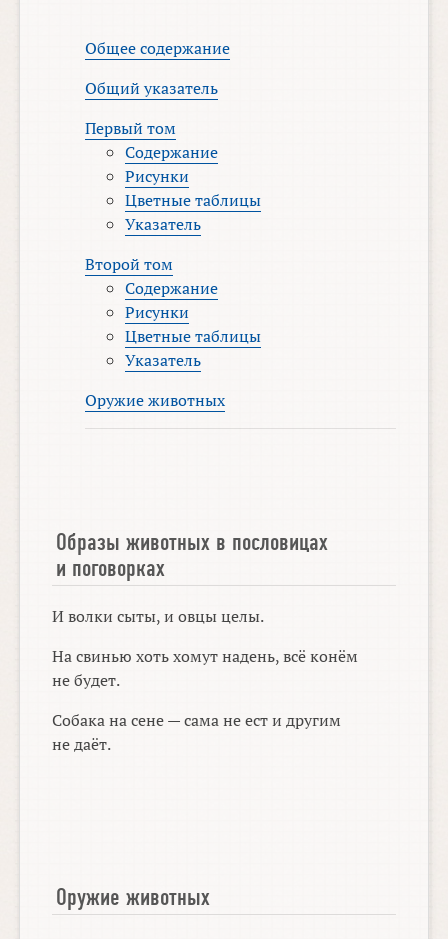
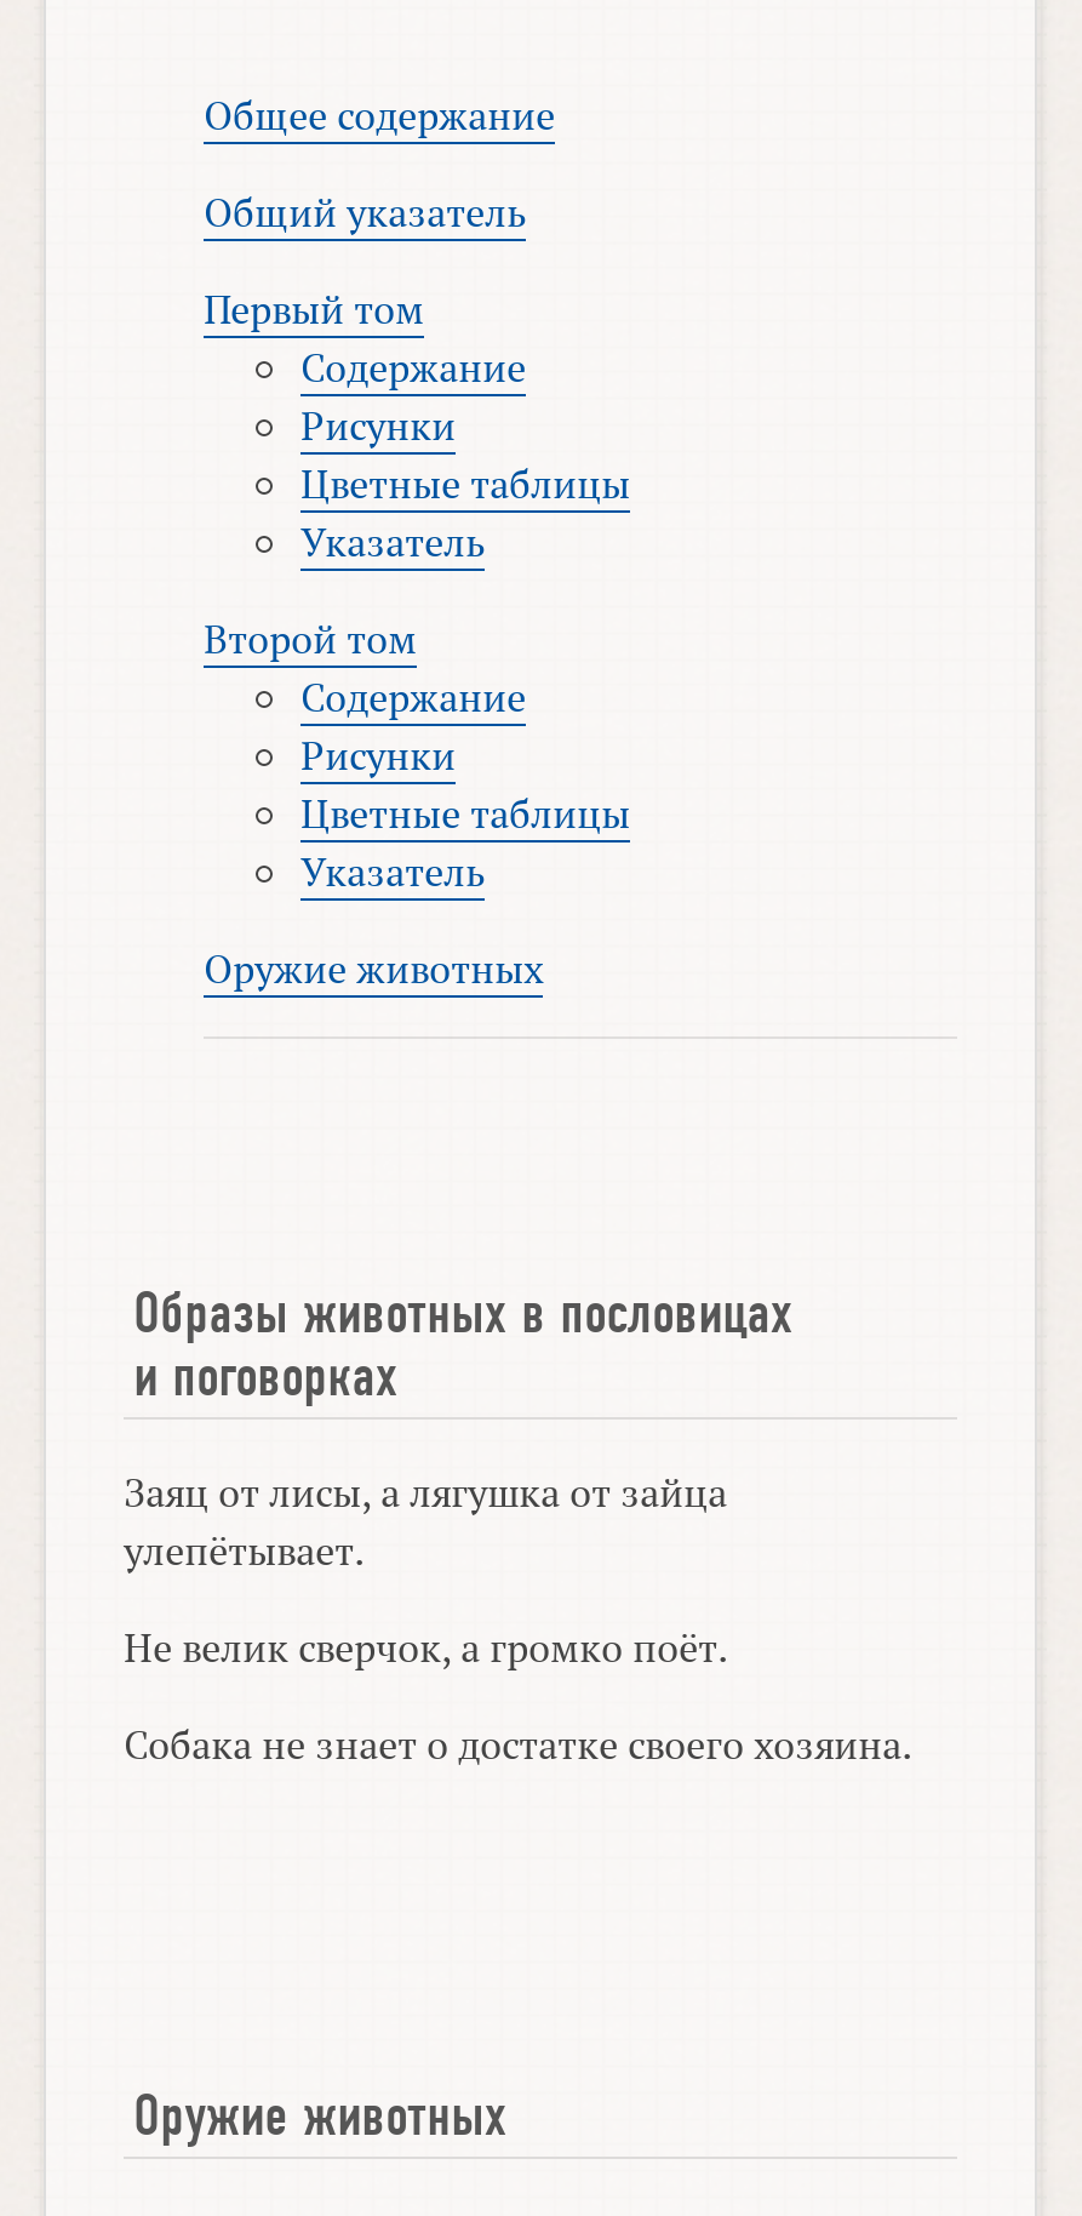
[52,604,264,626] И волки сыты, и овцы целы. -> [124,1464,727,1576] Заяц от лисы, а лягушка от зайца | улепётывает.
[52,644,358,690] На свинью хоть хомут надень, всё конём | не будет. -> [124,1620,727,1673] Не велик сверчок, а громко поёт.
[52,708,341,754] Собака на сене — сама не ест и другим | не даёт. -> [124,1717,912,1770] Собака не знает о достатке своего хозяина.

